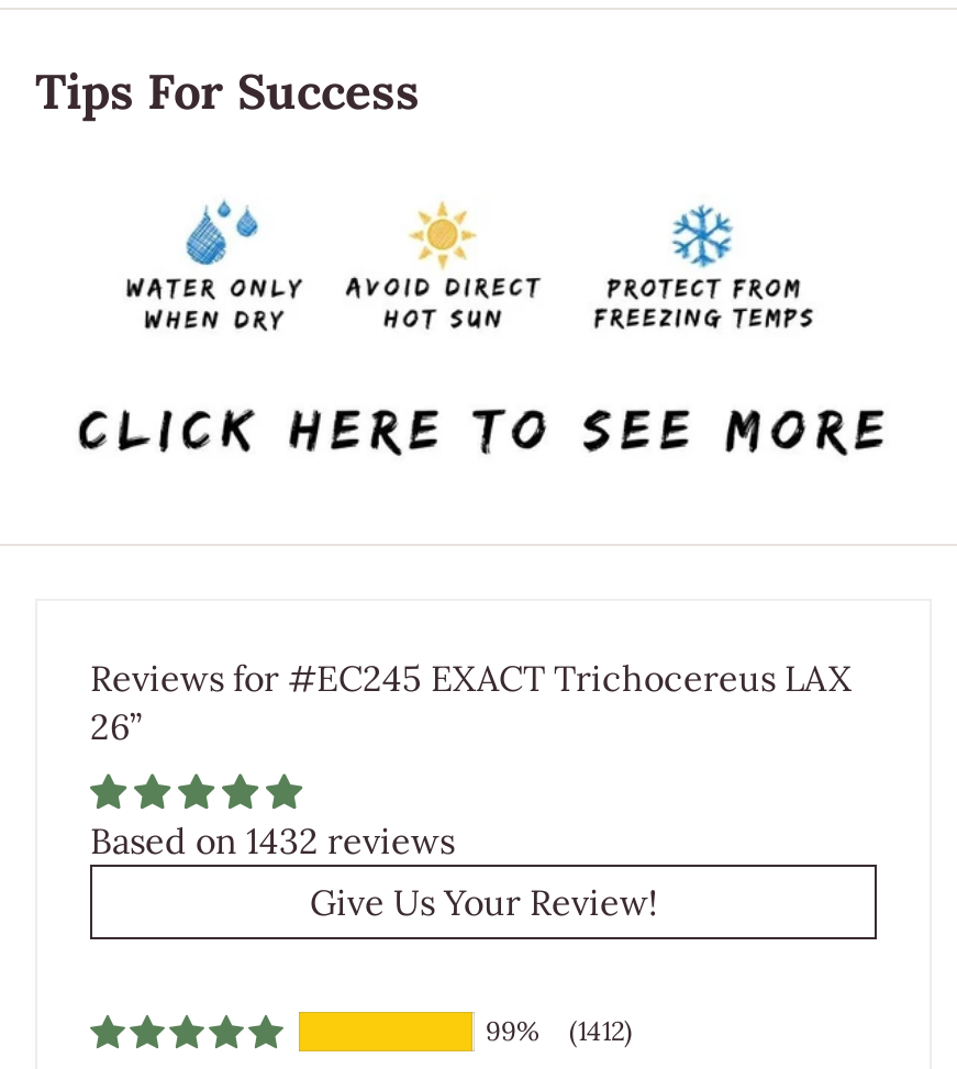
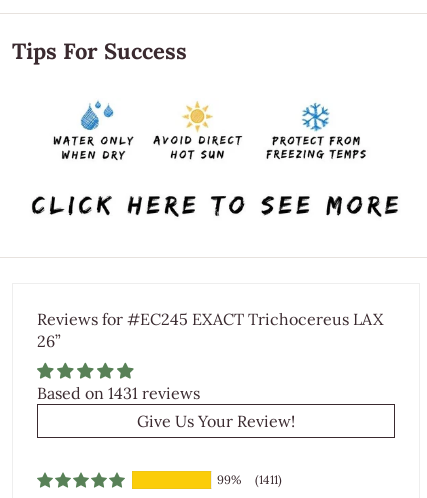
[90,820,455,864] Based on 1432 reviews -> [37,382,200,402] Based on 1431 reviews
[486,1015,633,1048] 99% (1412) -> [217,471,282,486] 99% (1411)

